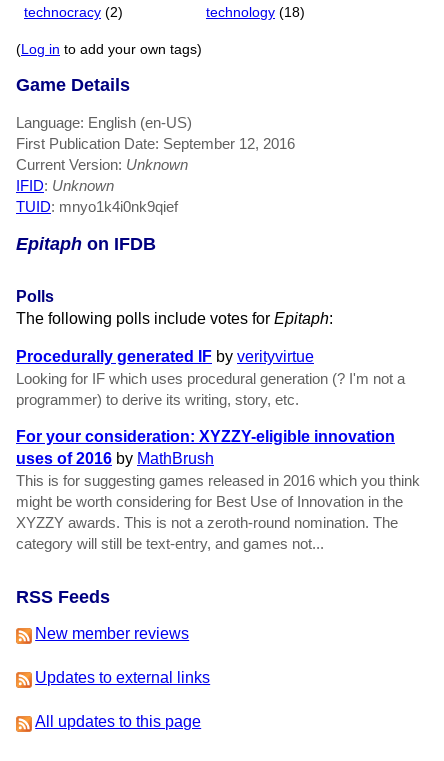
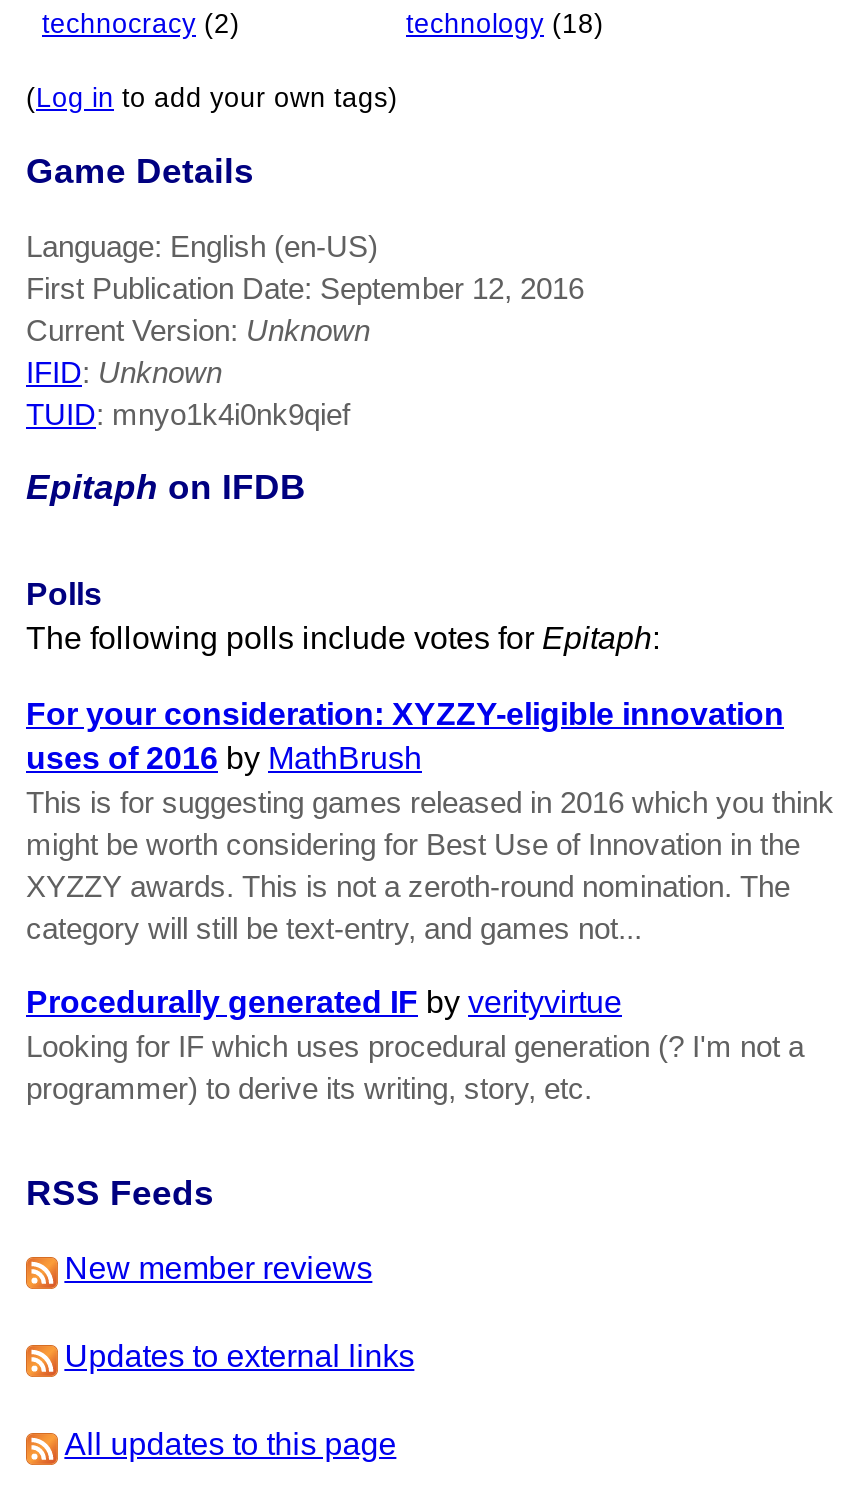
moved [16,348,405,408] -> [26,984,804,1104]: Procedurally generated IF by verityvirtue | Looking for IF which uses procedural generation (? I'm not a | programmer) to derive its writing, story, etc.
moved [16,428,420,552] -> [26,696,834,944]: For your consideration: XYZZY-eligible innovation | uses of 2016 by MathBrush | This is for suggesting games released in 2016 which you think | might be worth considering for Best Use of Innovation in the | XYZZY awards. This is not a zeroth-round nomination. The | category will still be text-entry, and games not...

